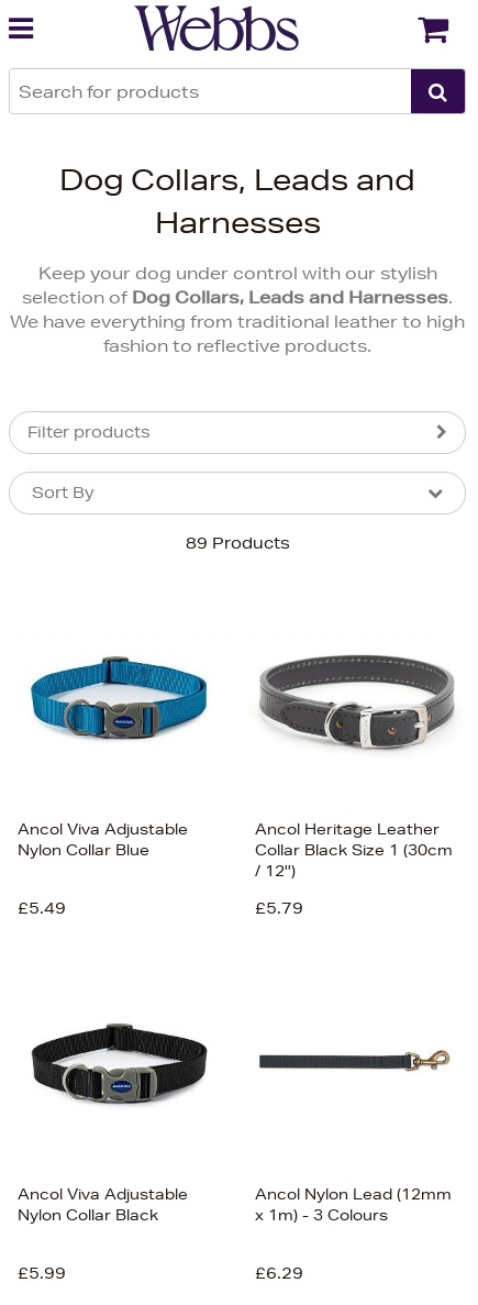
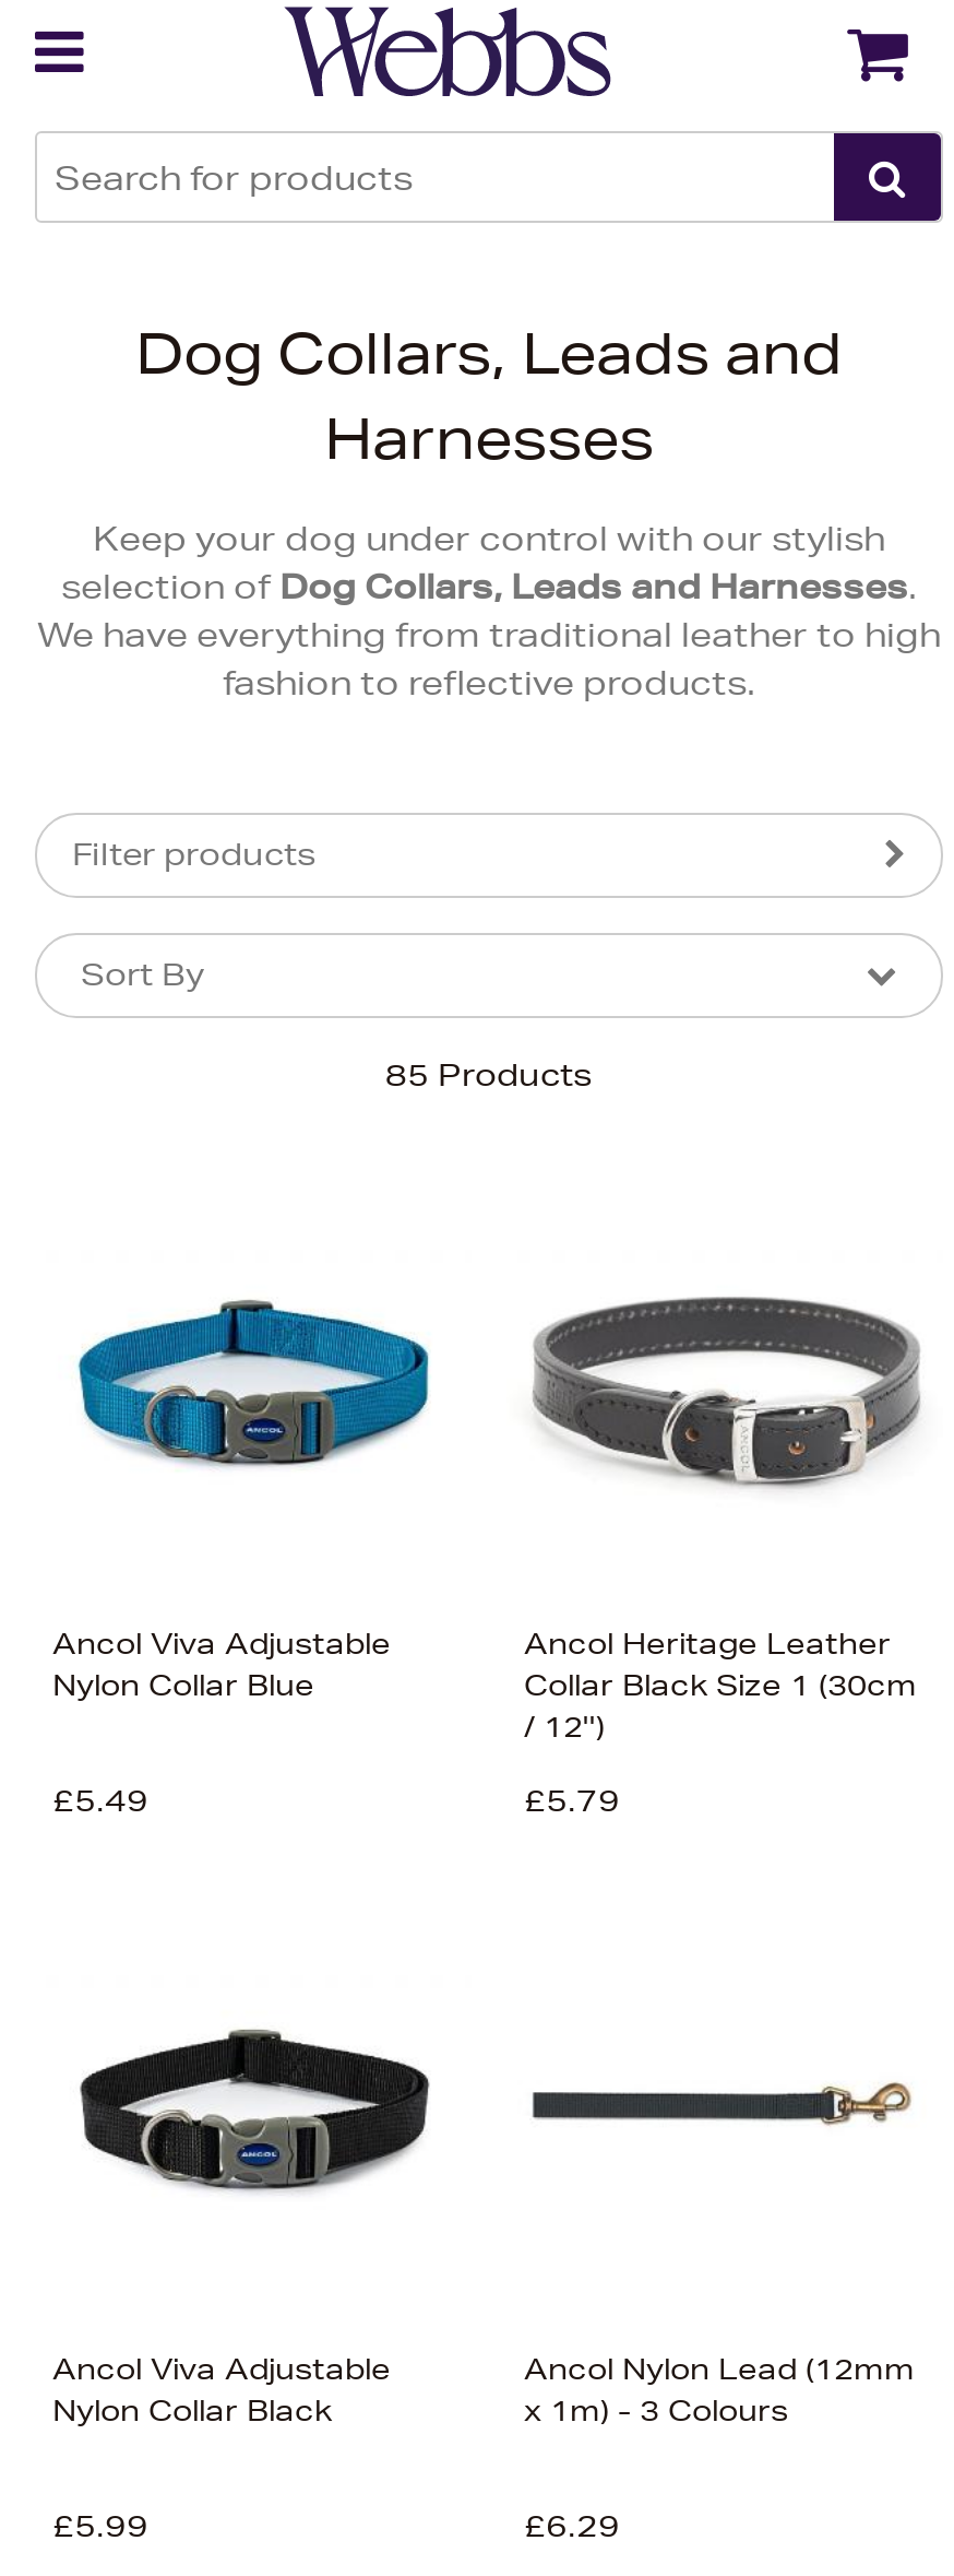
[185,533,290,553] 89 Products -> [385,1055,593,1095] 85 Products

